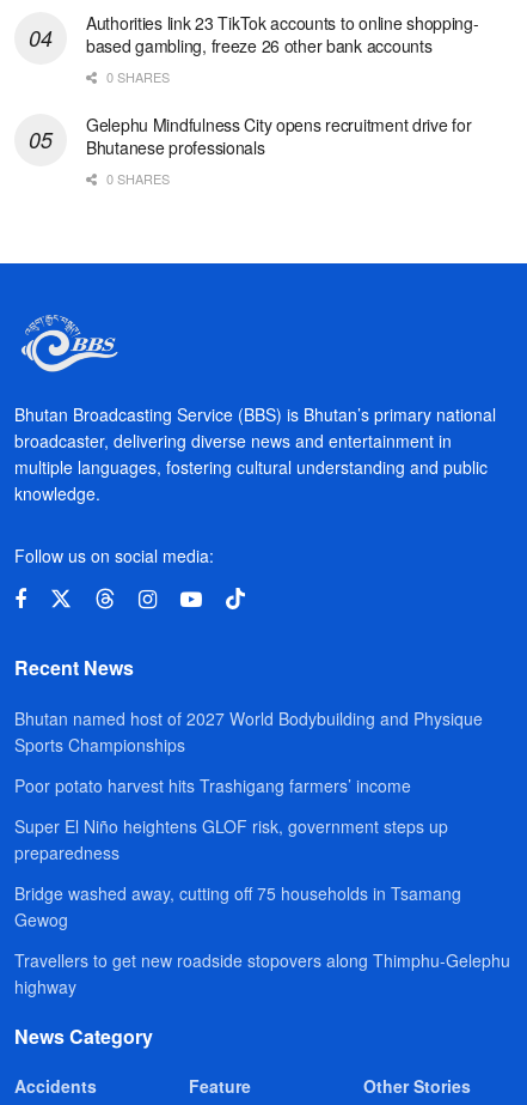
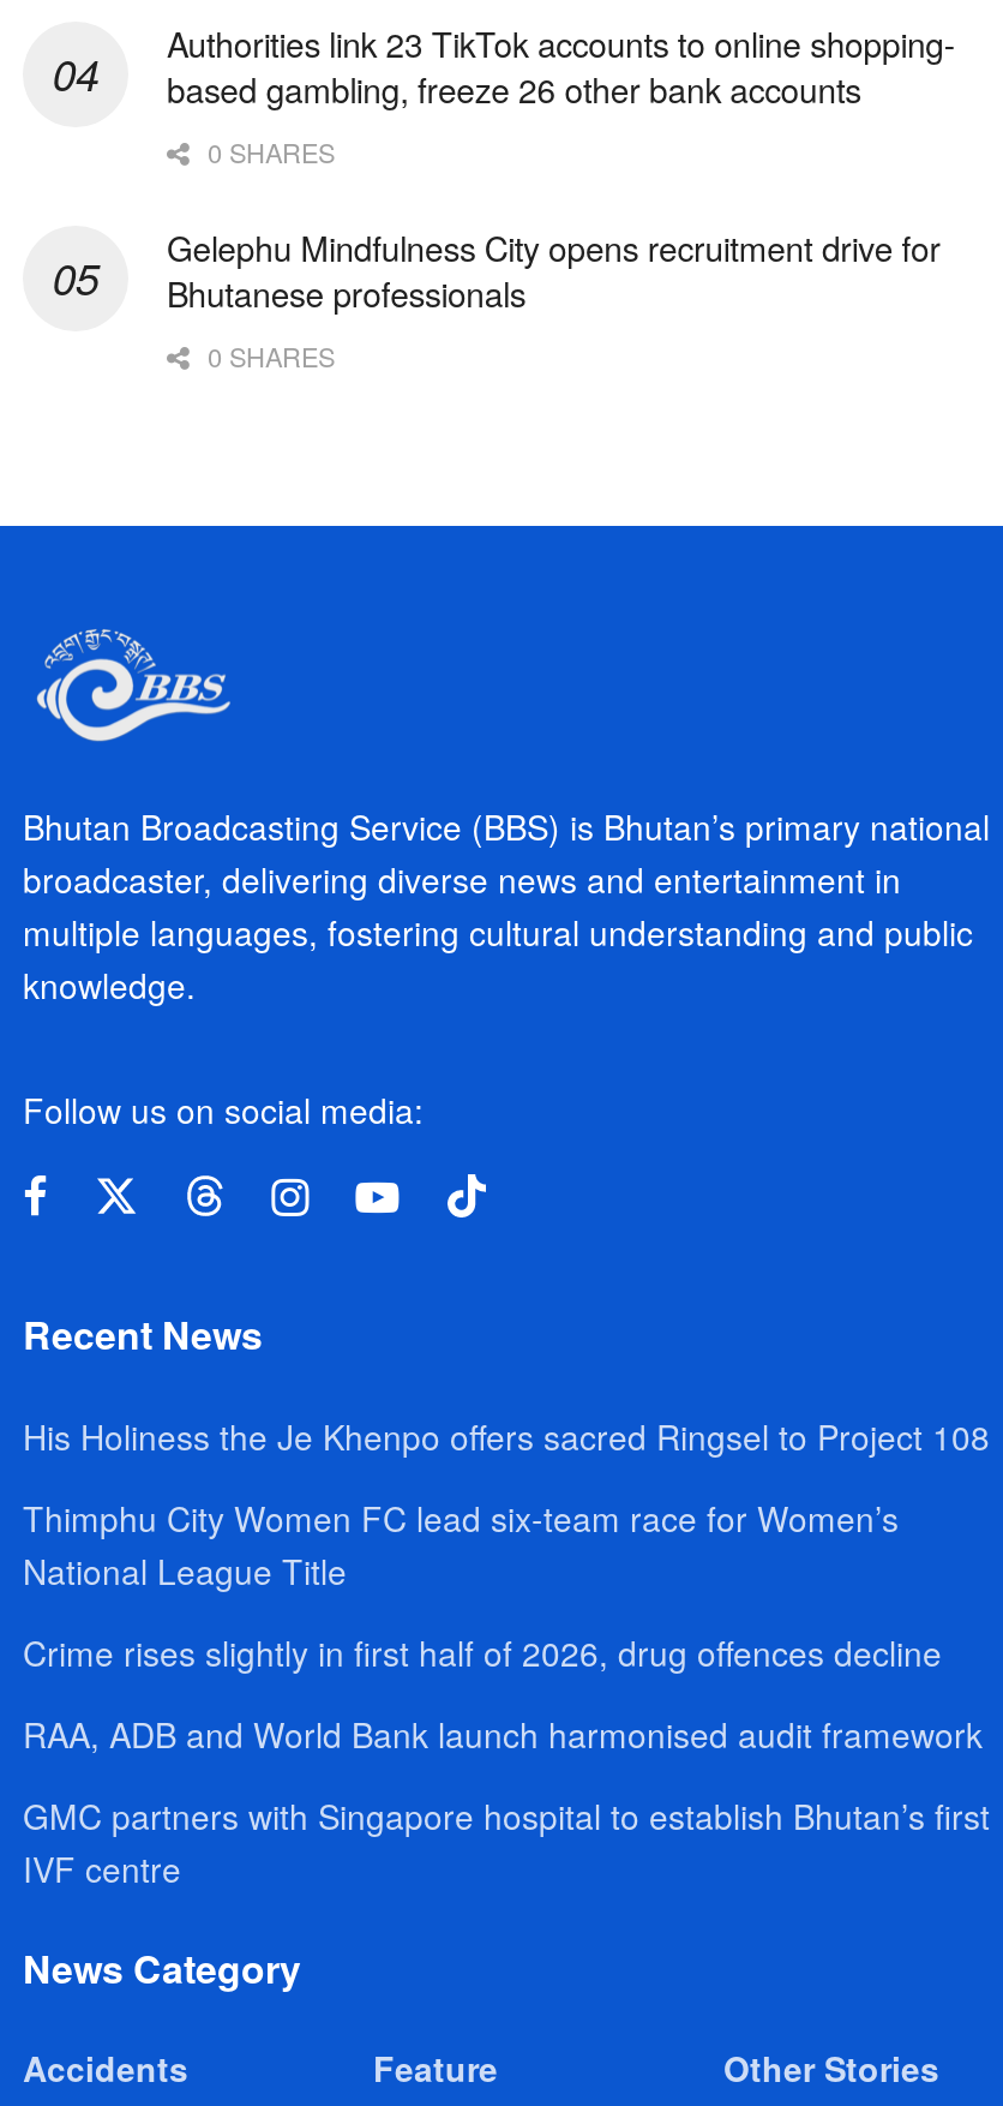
[14,706,483,756] Bhutan named host of 2027 World Bodybuilding and Physique | Sports Championships -> [23,1413,990,1461] His Holiness the Je Khenpo offers sacred Ringsel to Project 108
[14,773,411,797] Poor potato harvest hits Trashigang farmers’ income -> [23,1495,899,1596] Thimphu City Women FC lead six-team race for Women’s | National League Title
[14,813,448,864] Super El Niño heightens GLOF risk, government steps up | preparedness -> [23,1629,942,1677] Crime rises slightly in first half of 2026, drug offences decline
[14,881,461,931] Bridge washed away, cutting off 75 households in Tsamang | Gewog -> [23,1711,983,1759] RAA, ADB and World Bank launch harmonised audit framework
[14,948,510,998] Travellers to get new roadside stopovers along Thimphu-Gelephu | highway -> [23,1793,990,1893] GMC partners with Singapore hospital to establish Bhutan’s first | IVF centre

